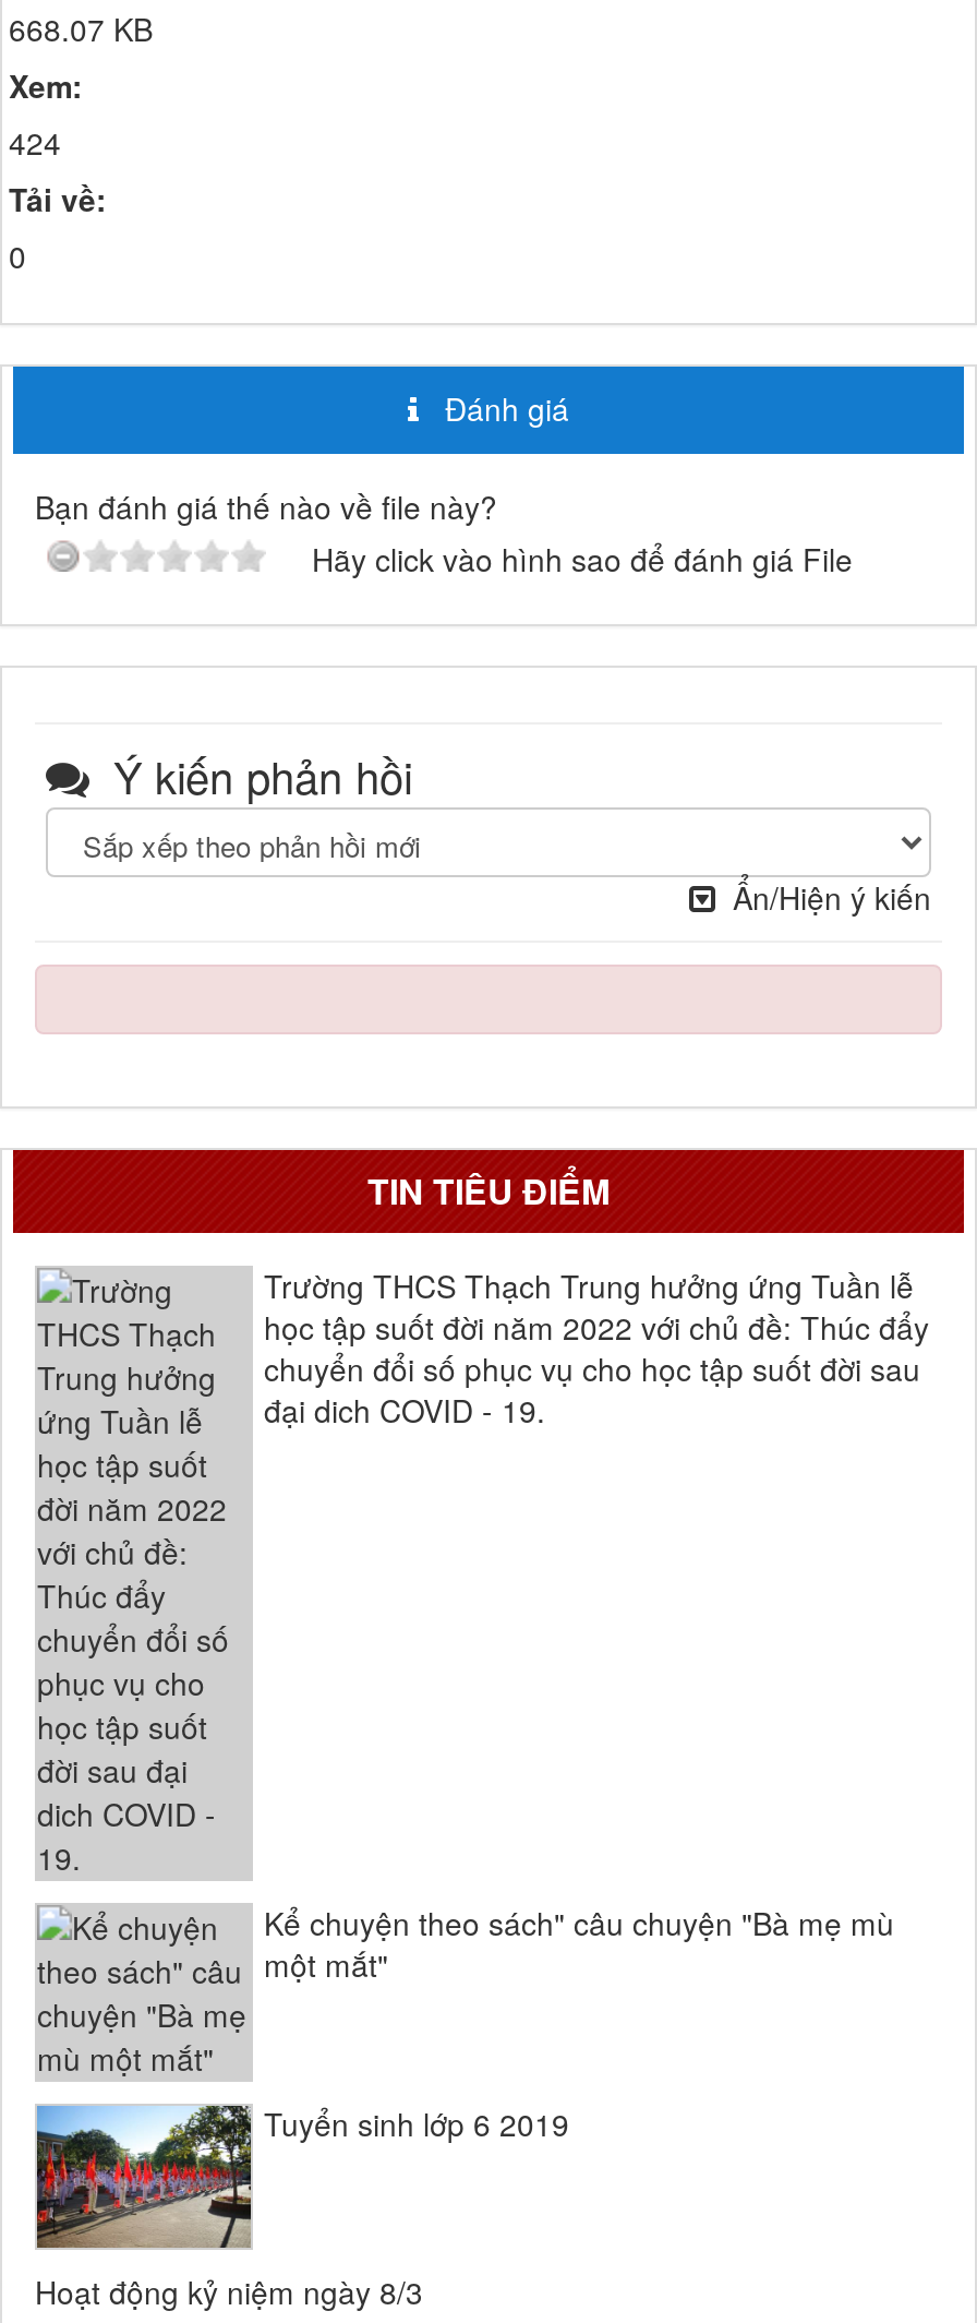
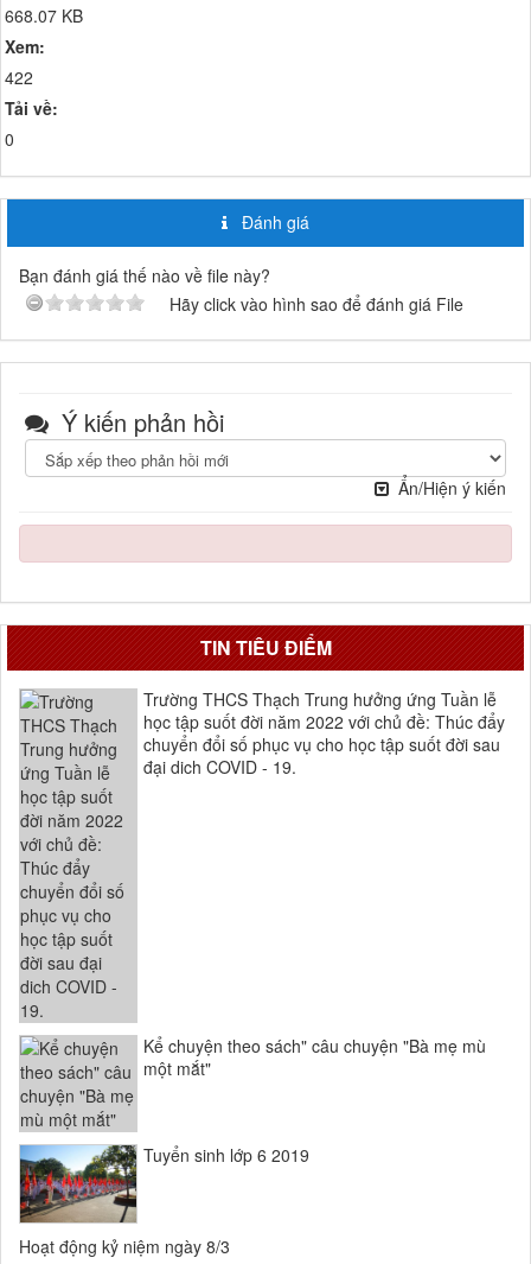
[9,120,61,163] 424 -> [5,65,33,89] 422

